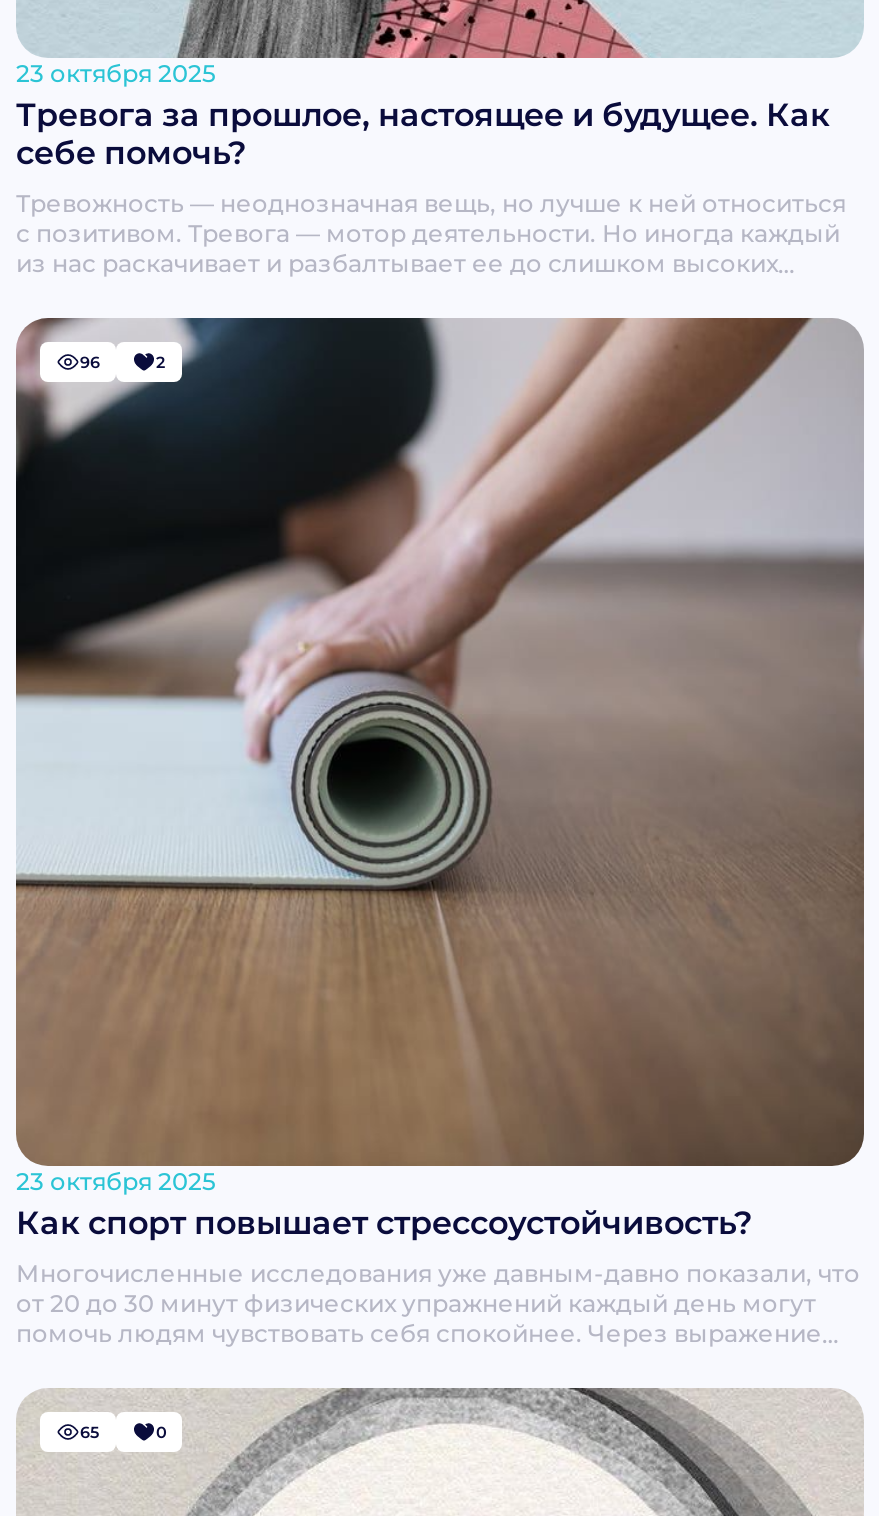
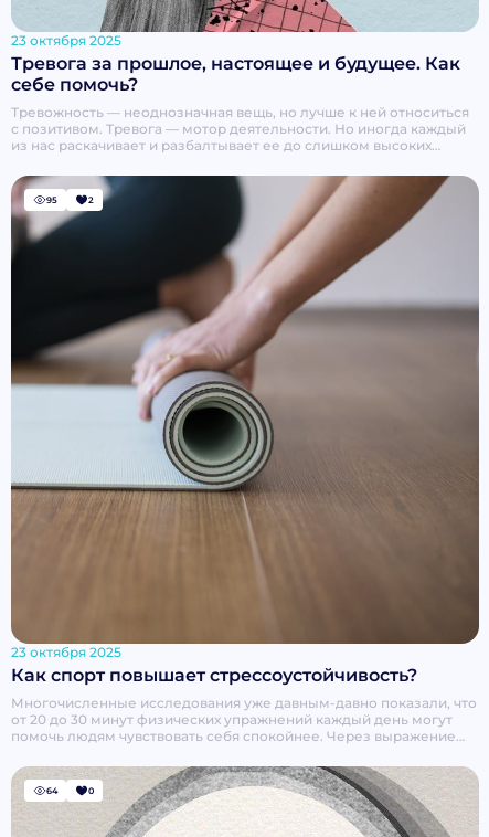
[80,353,100,373] 96 -> [46,195,57,206] 95
[80,1423,100,1443] 65 -> [46,785,57,796] 64

